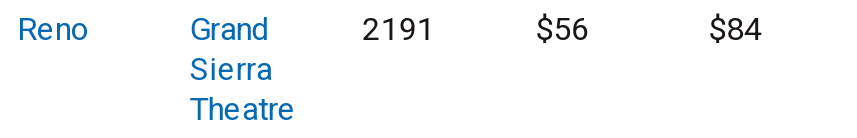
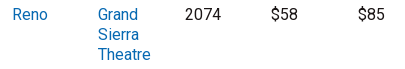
[363,10,435,48] 2191 -> [185,5,221,24] 2074
[535,10,589,48] $56 -> [271,5,298,24] $58
[708,10,762,48] $84 -> [358,5,385,24] $85

